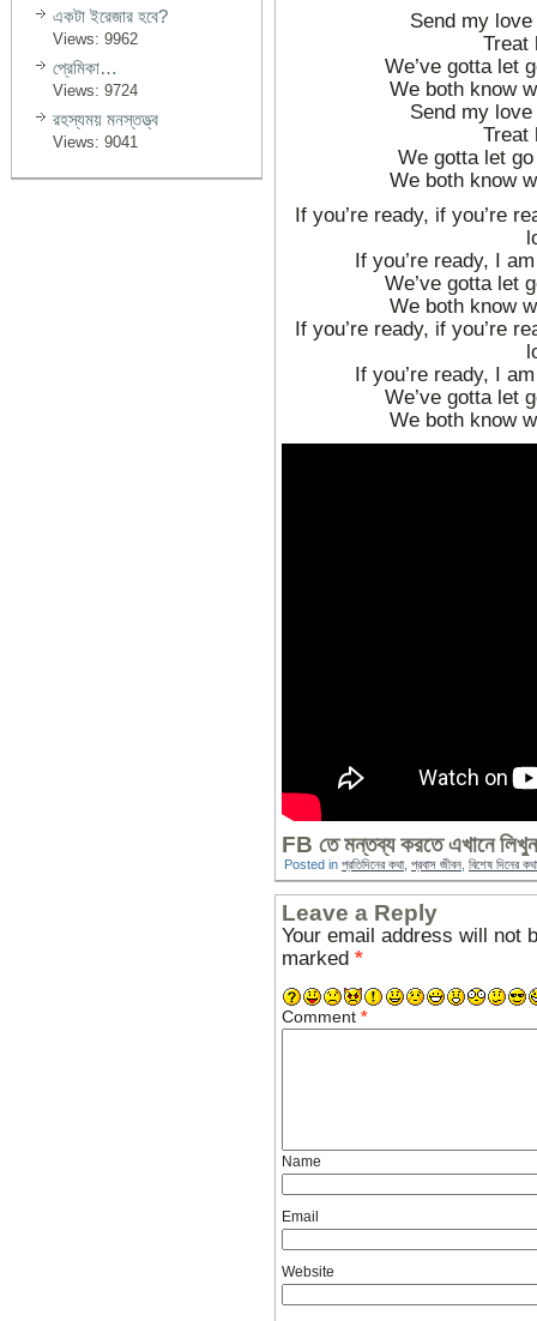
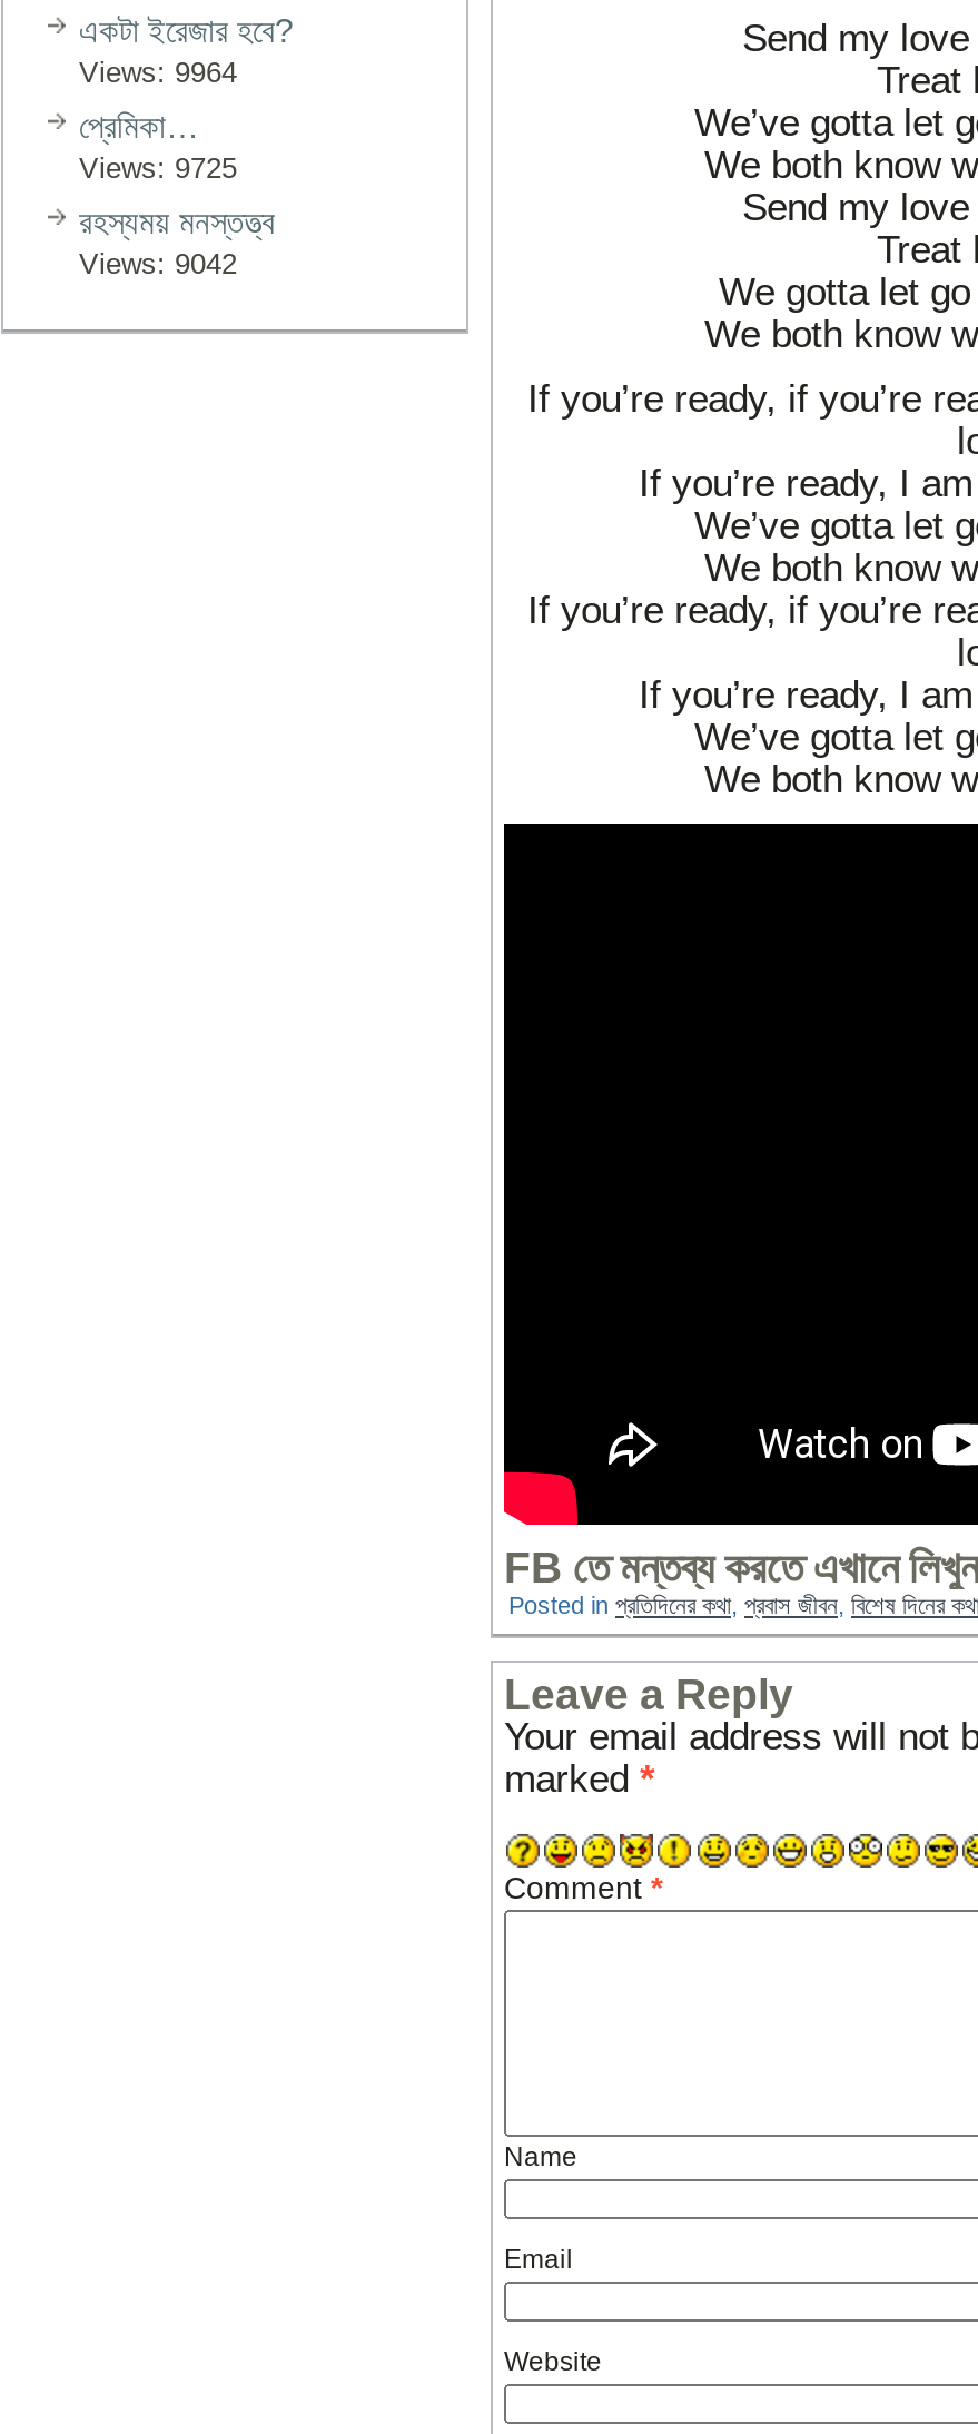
[53,30,138,48] Views: 9962 -> [79,56,237,89] Views: 9964
[53,82,138,99] Views: 9724 -> [79,151,237,185] Views: 9725
[53,133,138,151] Views: 9041 -> [79,247,237,280] Views: 9042

